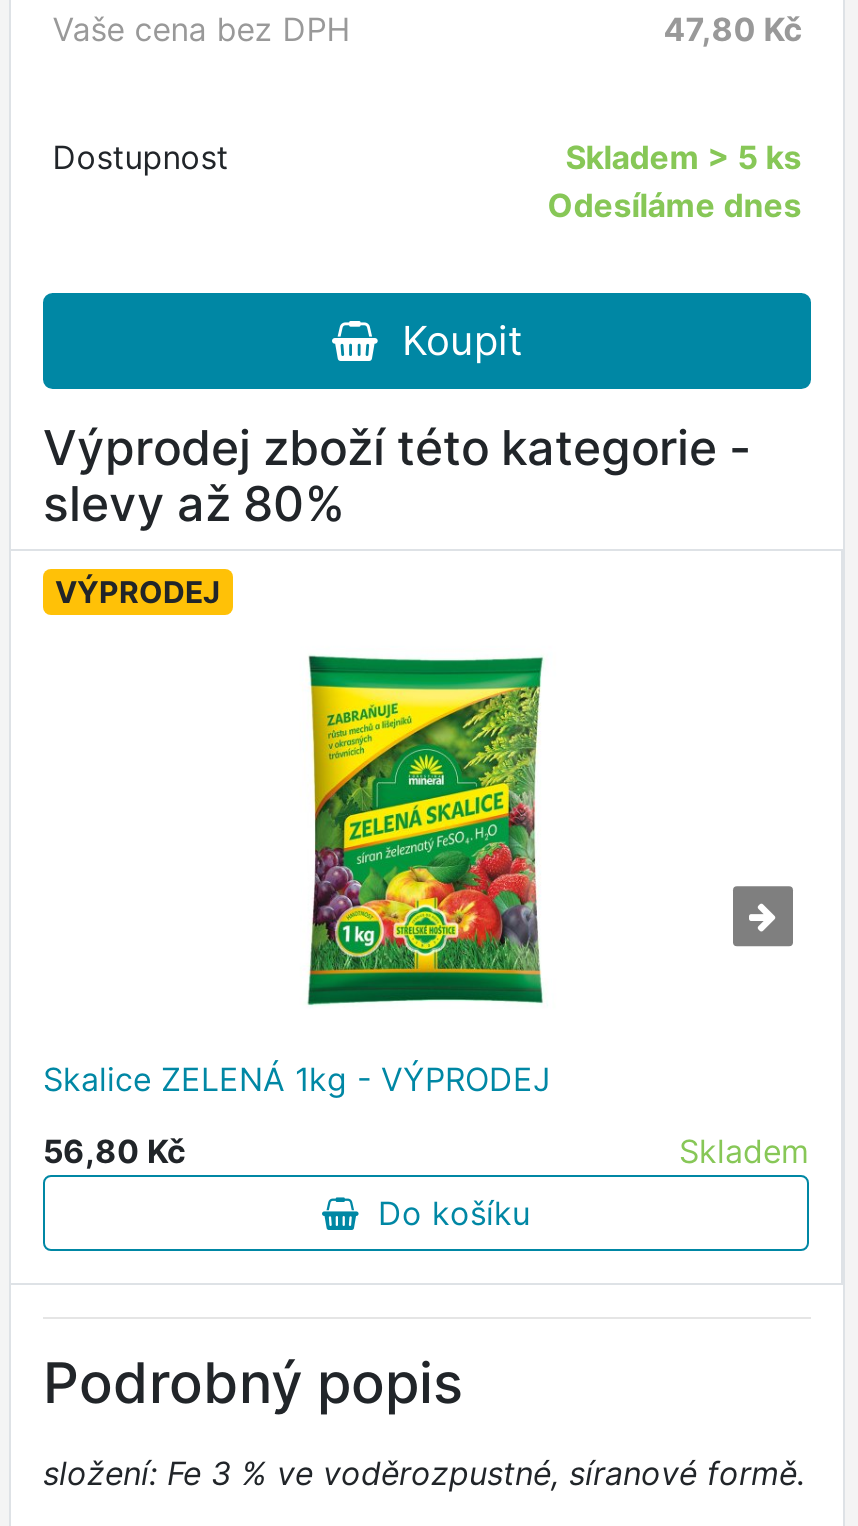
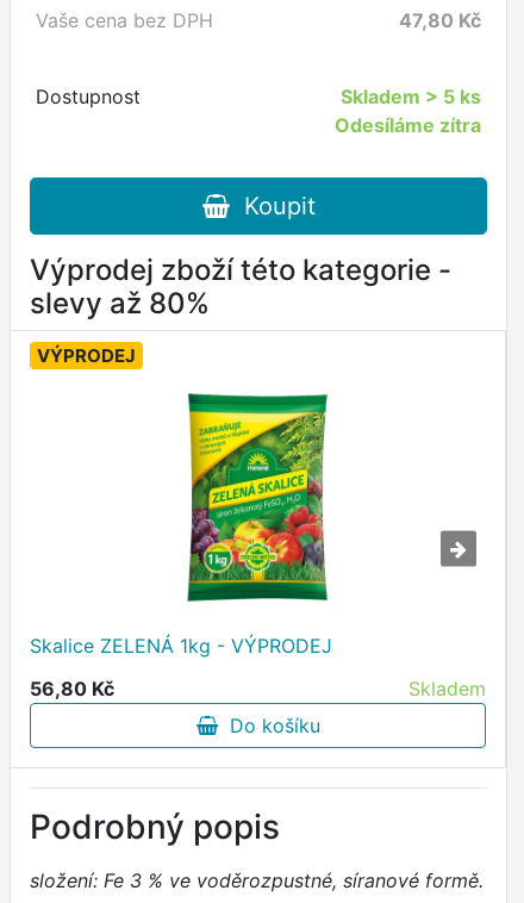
[547,185,801,225] Odesíláme dnes -> [335,113,481,137] Odesíláme zítra

